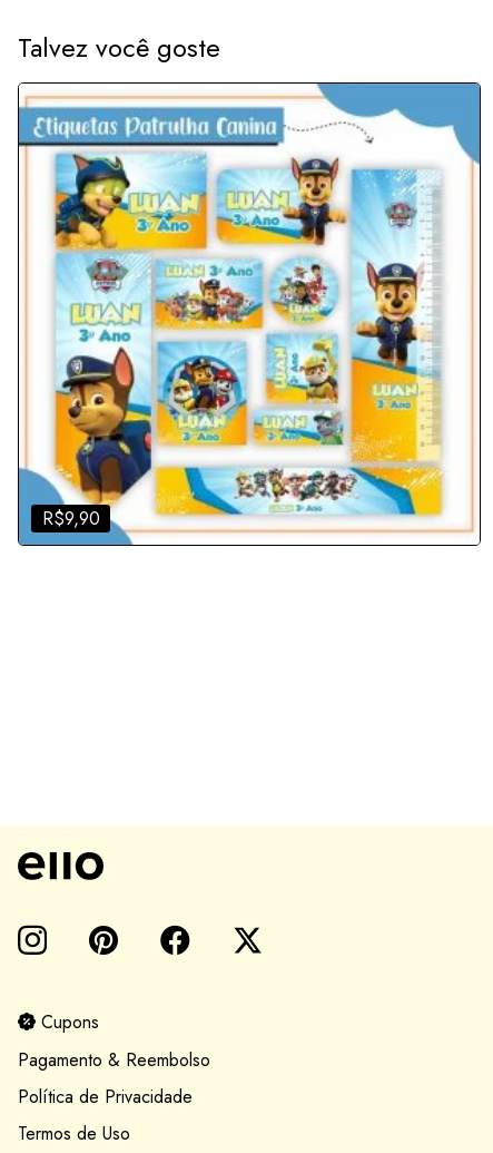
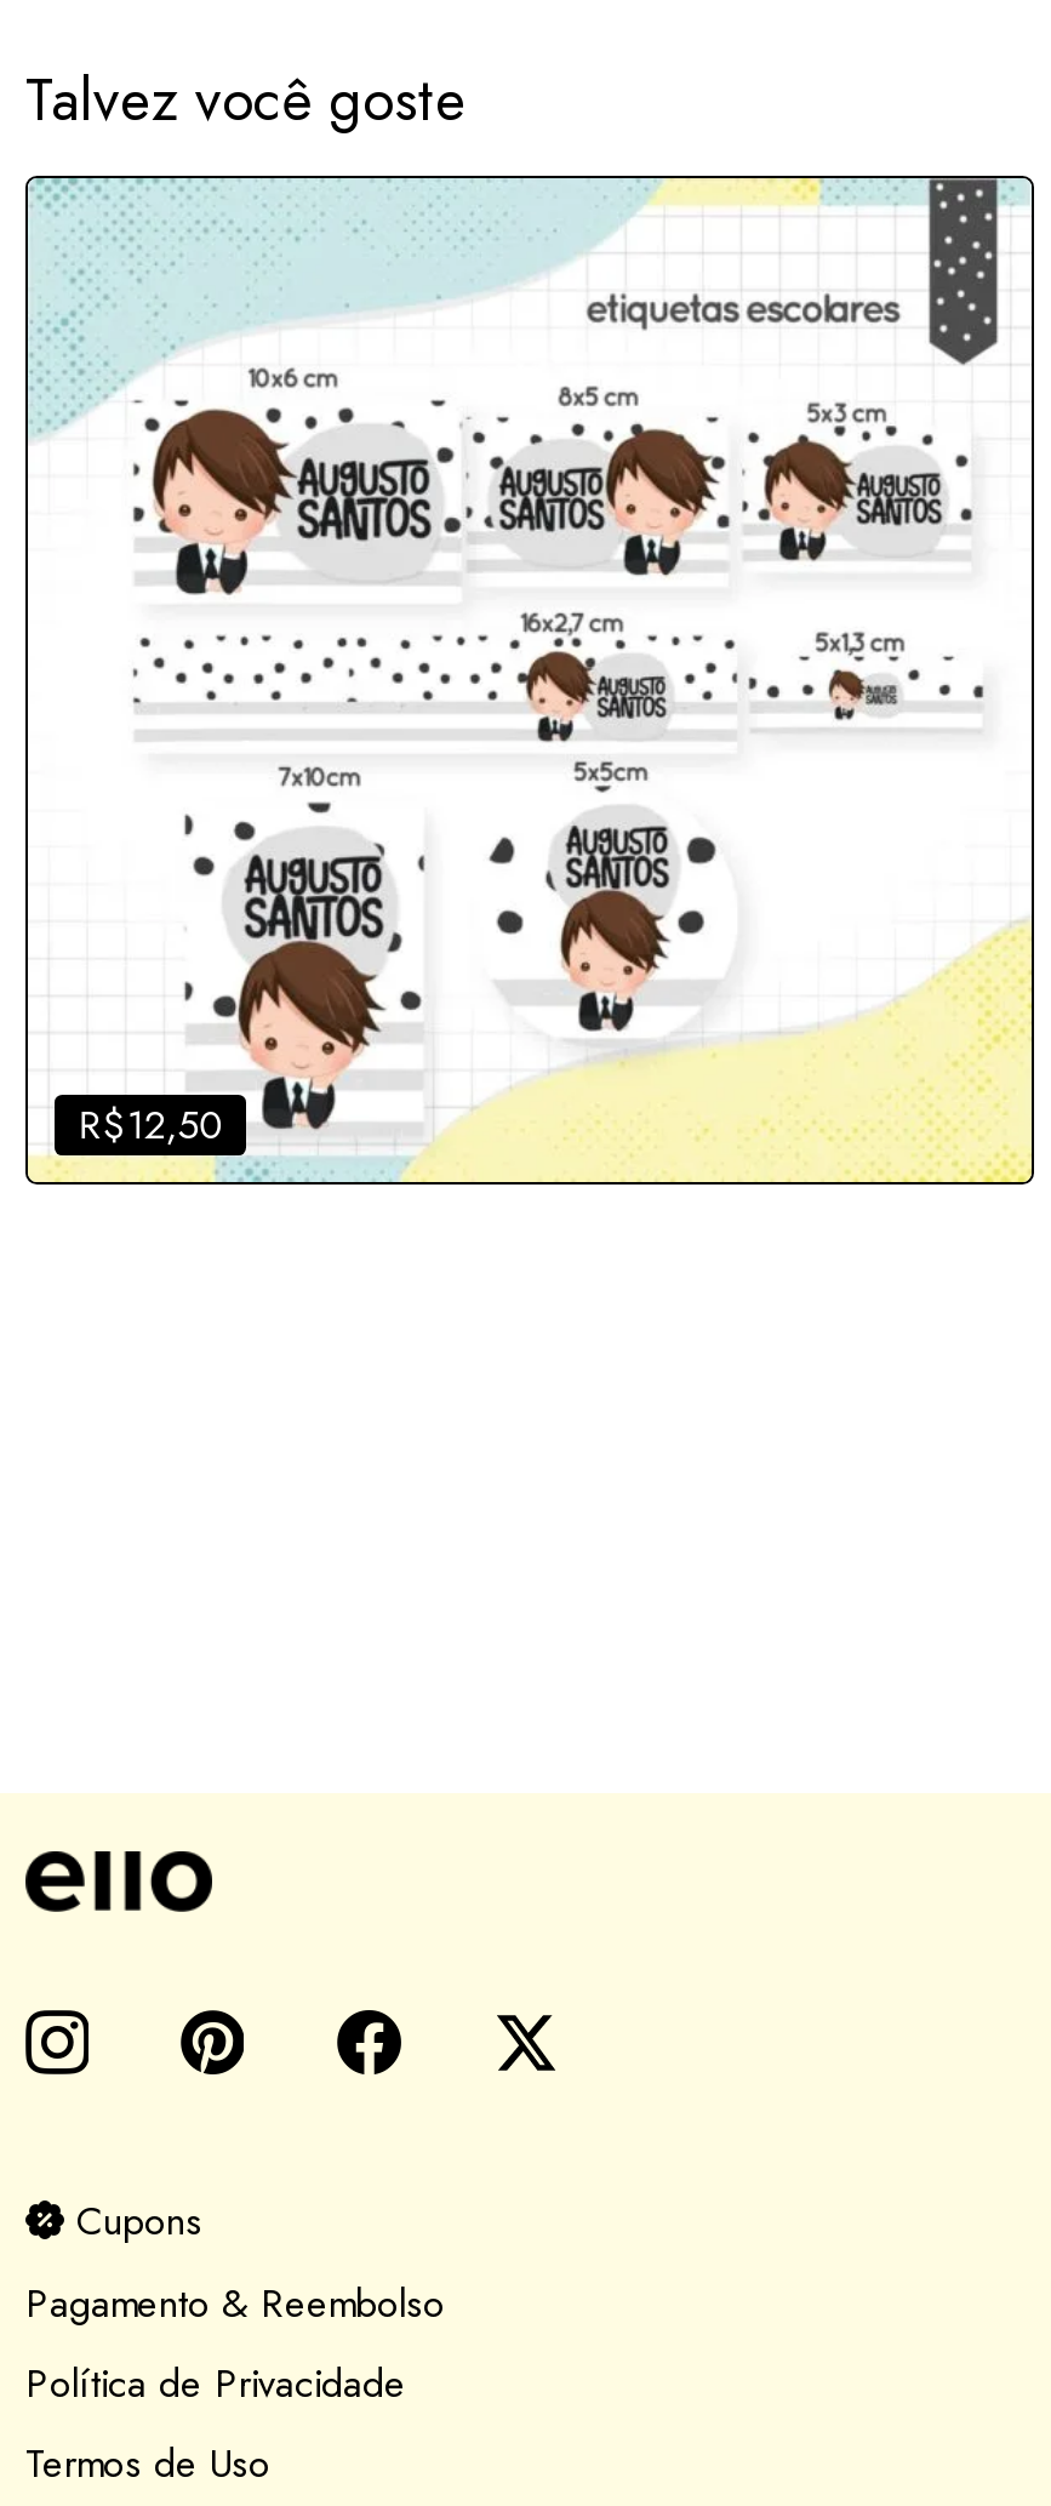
[18,82,481,546] [image] | R$9,90 -> [25,176,1034,1185] [image] | R$12,50

